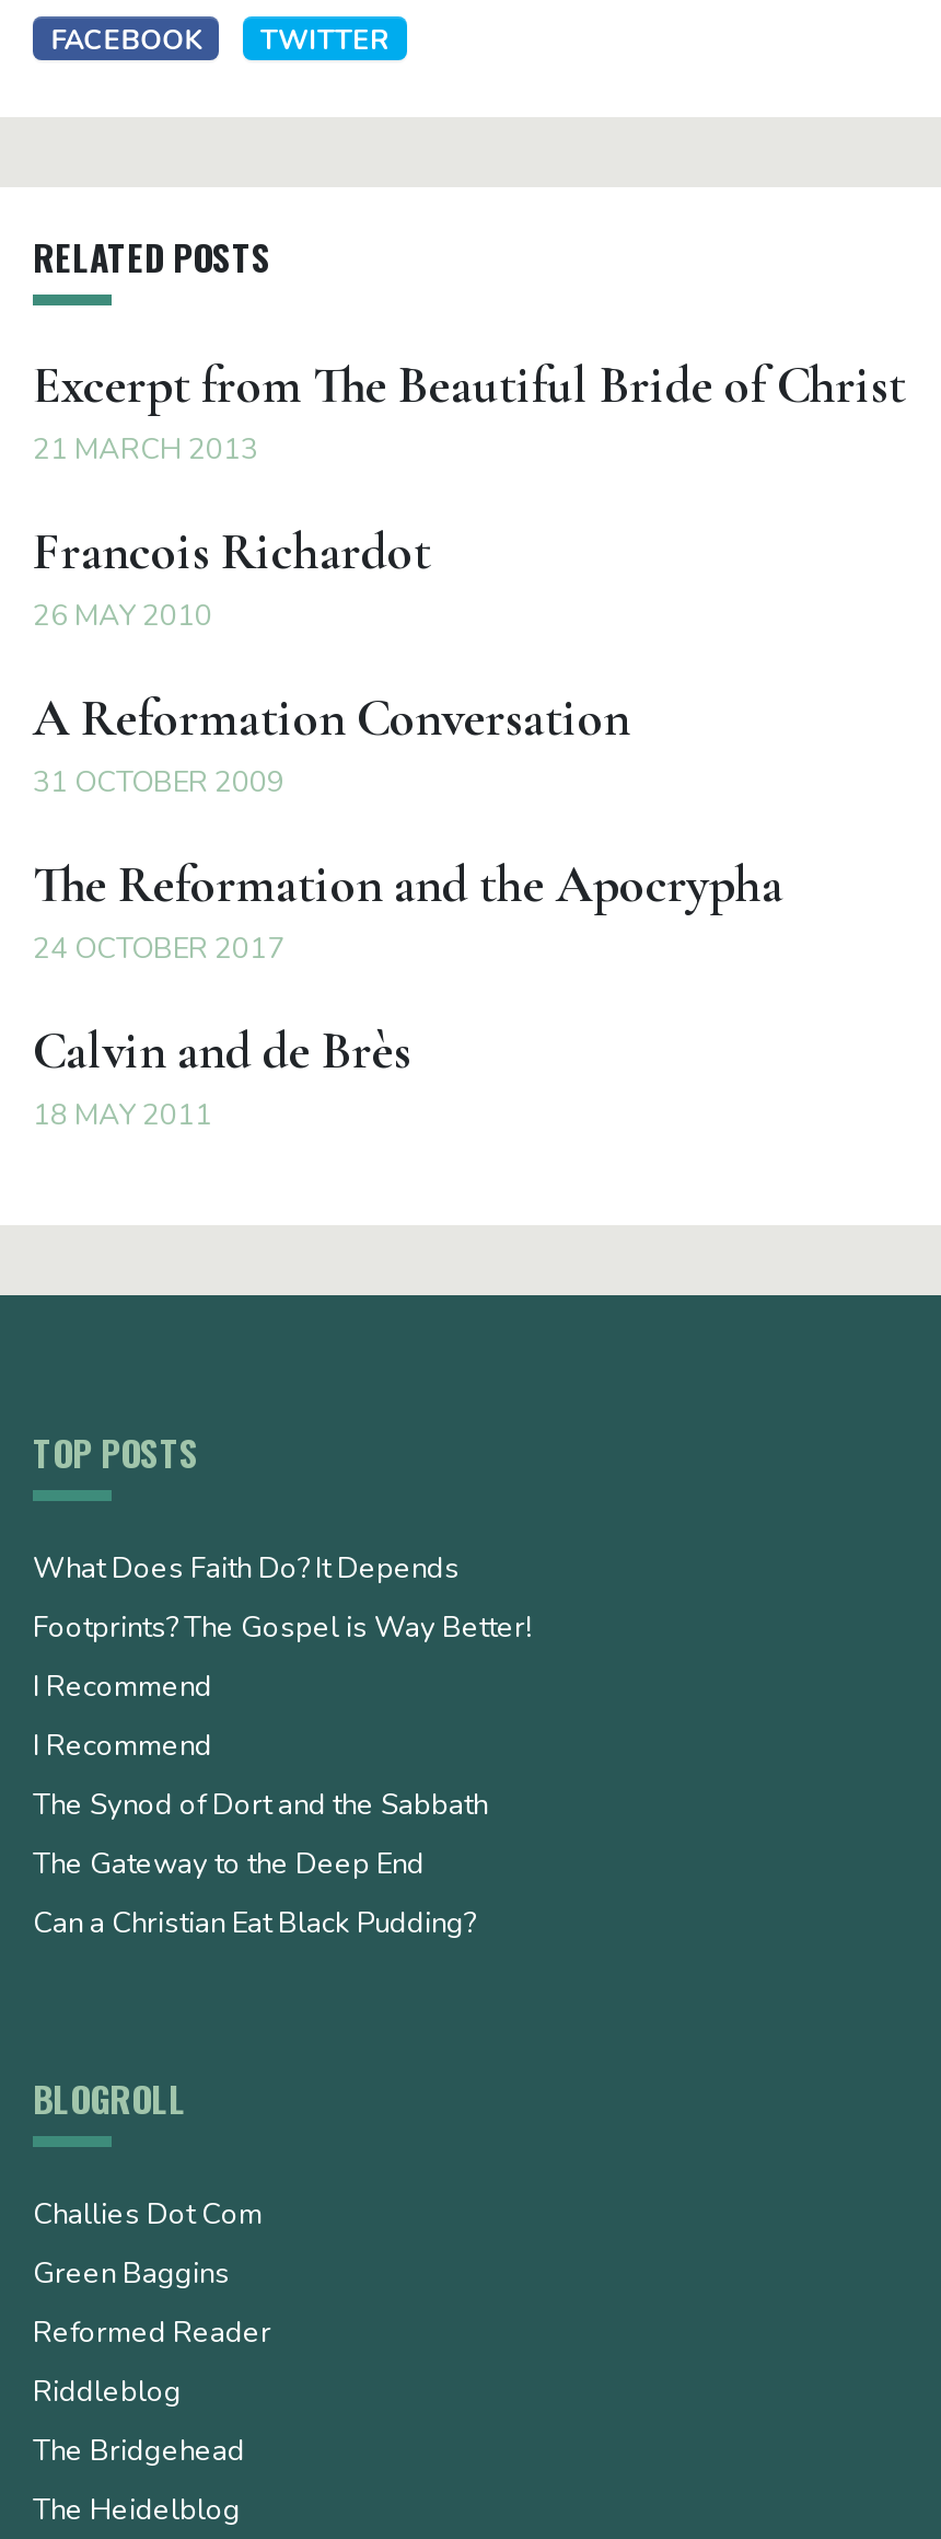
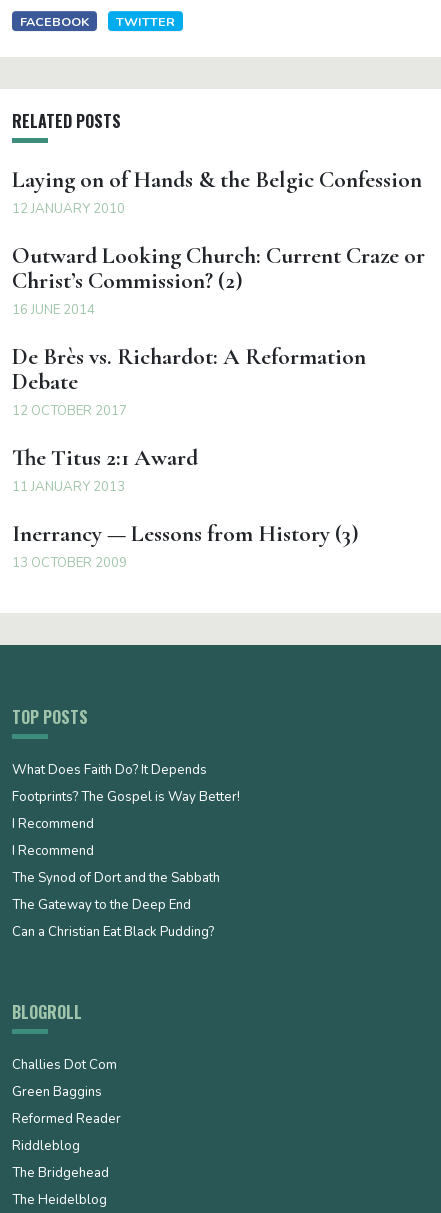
[33,353,906,469] Excerpt from The Beautiful Bride of Christ | 21 MARCH 2013 -> [12,165,422,218] Laying on of Hands & the Belgic Confession | 12 JANUARY 2010
[33,519,431,635] Francois Richardot | 26 MAY 2010 -> [12,241,425,319] Outward Looking Church: Current Craze or | Christ’s Commission? (2) | 16 JUNE 2014
[33,686,630,802] A Reformation Conversation | 31 OCTOBER 2009 -> [12,342,366,420] De Brès vs. Richardot: A Reformation | Debate | 12 OCTOBER 2017
[33,852,783,968] The Reformation and the Apocrypha | 24 OCTOBER 2017 -> [12,443,198,496] The Titus 2:1 Award | 11 JANUARY 2013
[33,1019,411,1135] Calvin and de Brès | 18 MAY 2011 -> [12,519,359,572] Inerrancy — Lessons from History (3) | 13 OCTOBER 2009

